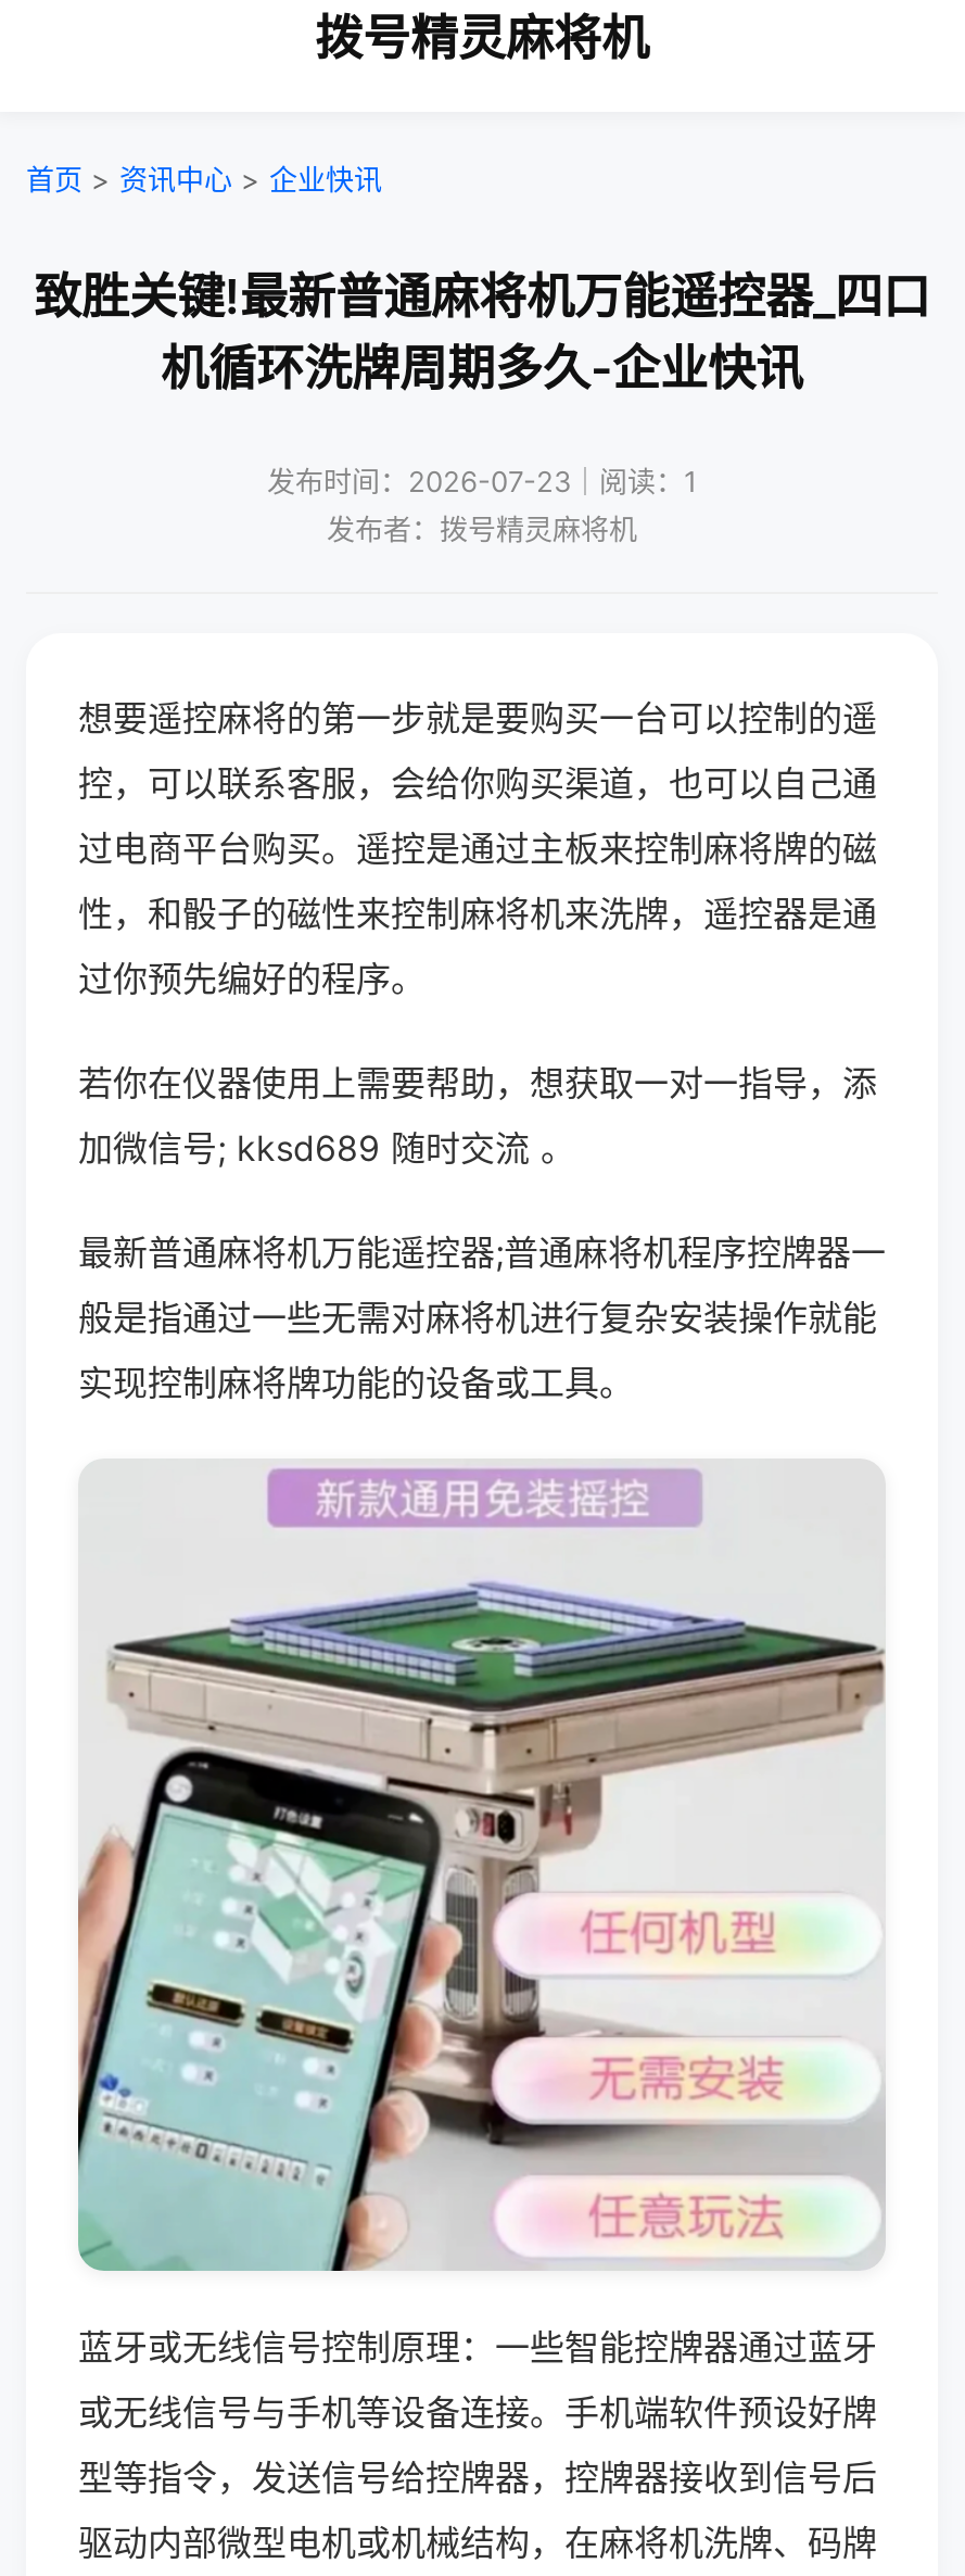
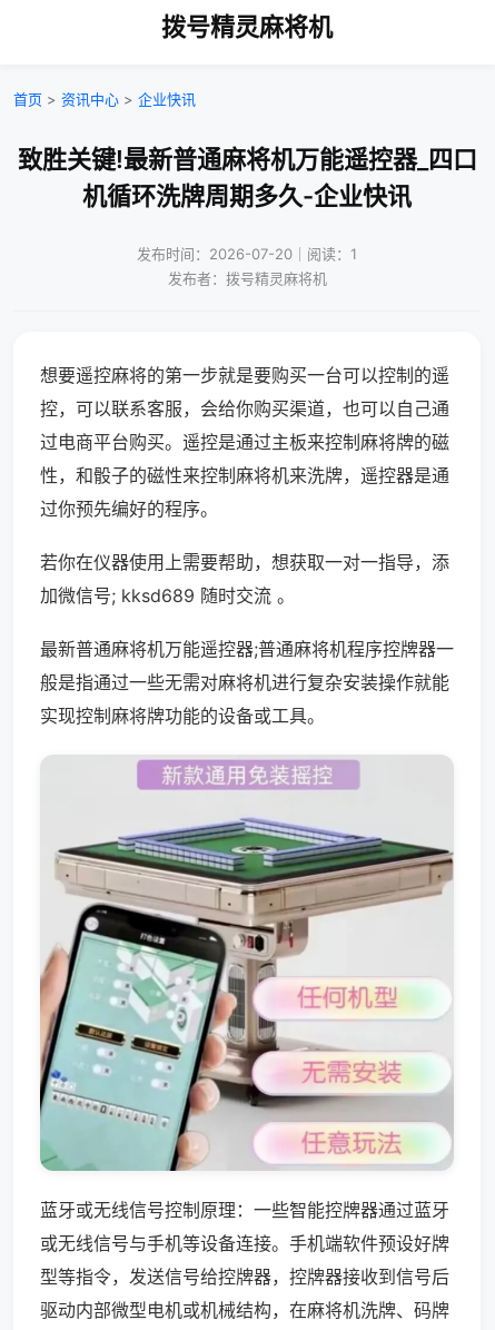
[267,464,697,498] 发布时间：2026-07-23｜阅读：1 -> [137,245,357,263] 发布时间：2026-07-20｜阅读：1

